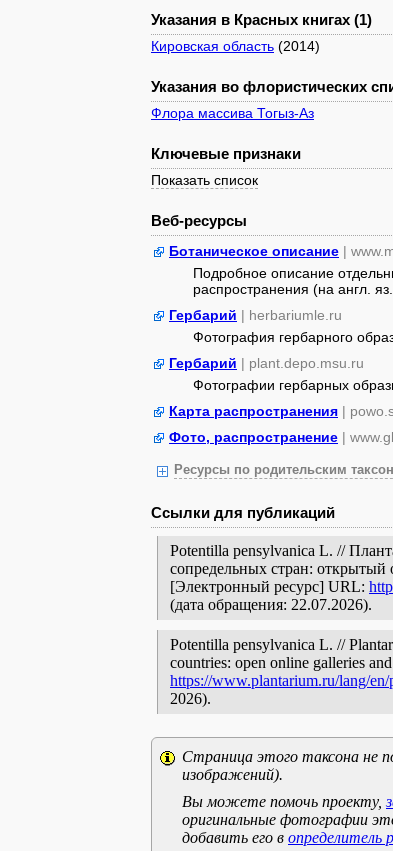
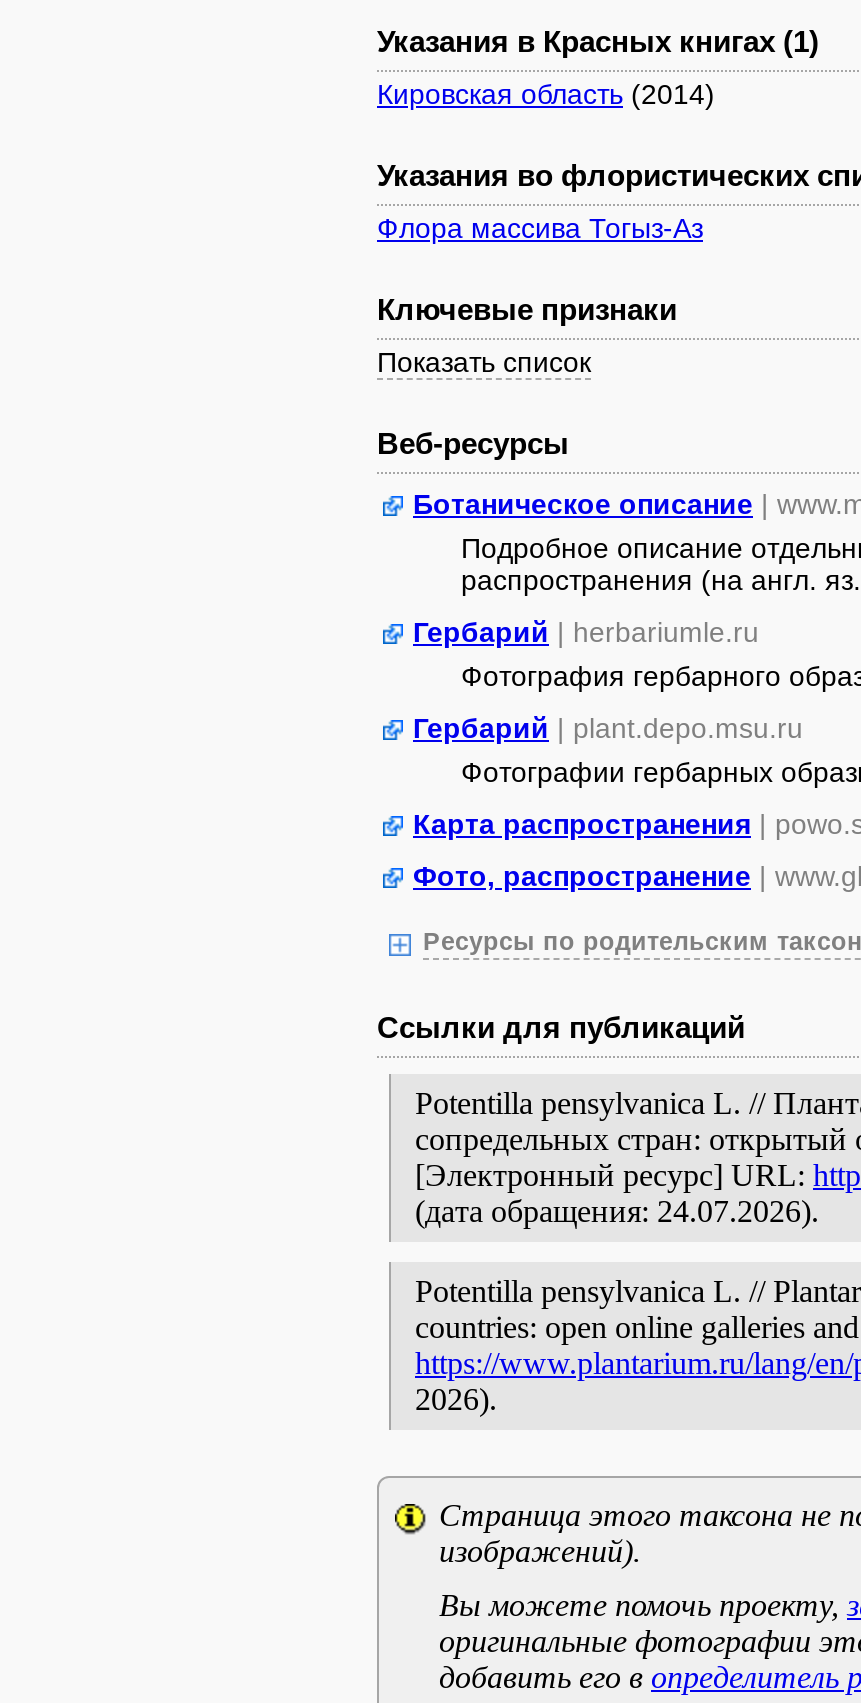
[170,596,372,613] (дата обращения: 22.07.2026). -> [415,1194,819,1228] (дата обращения: 24.07.2026).

